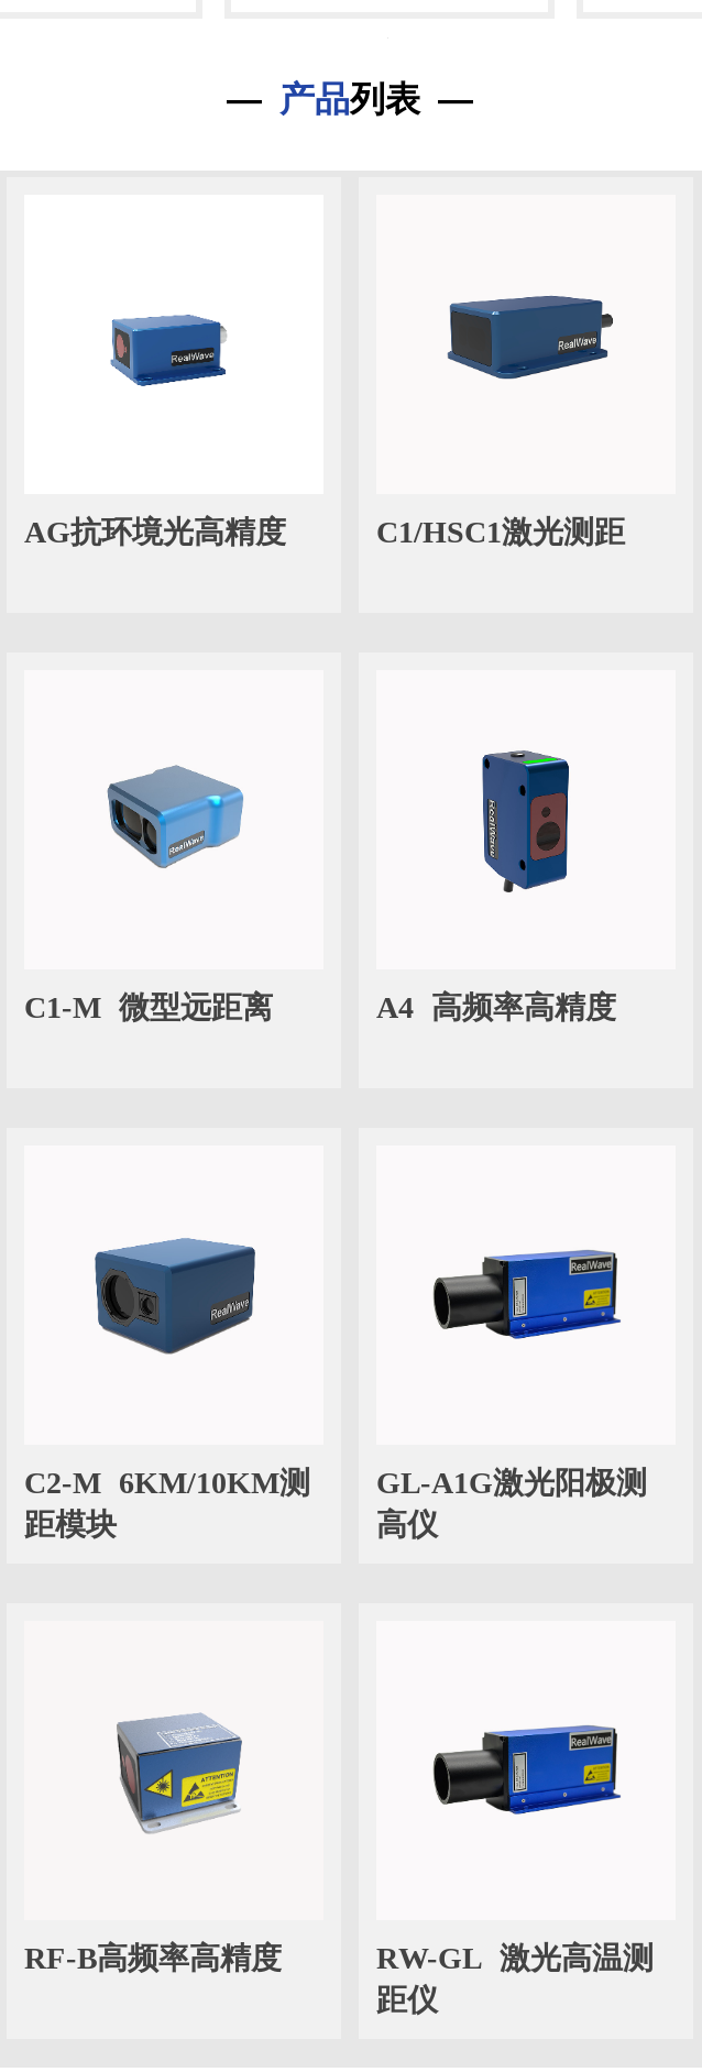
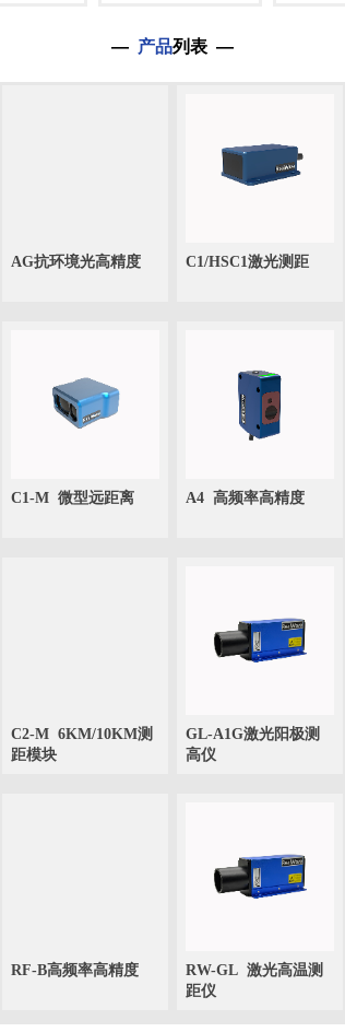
[110,314,227,388] [image] -> none
[92,1238,257,1355] [image] -> none
[117,1713,244,1834] [image] -> none

